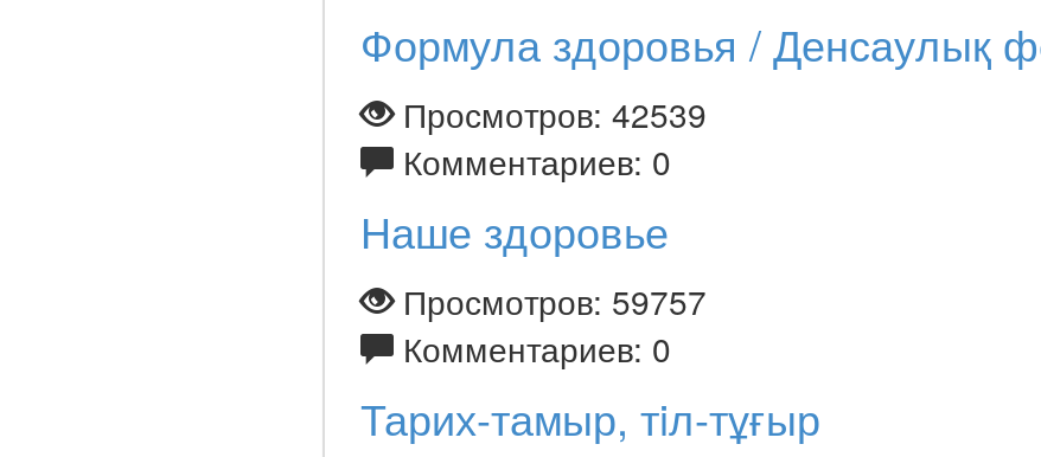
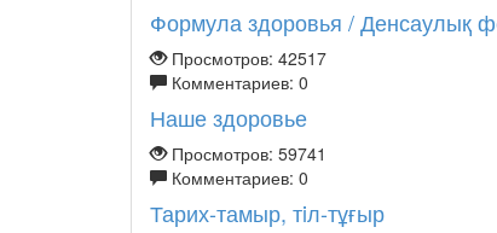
[394,89,726,137] Просмотров: 42539 -> [167,46,336,70] Просмотров: 42517
[394,276,726,324] Просмотров: 59757 -> [167,141,336,165] Просмотров: 59741

